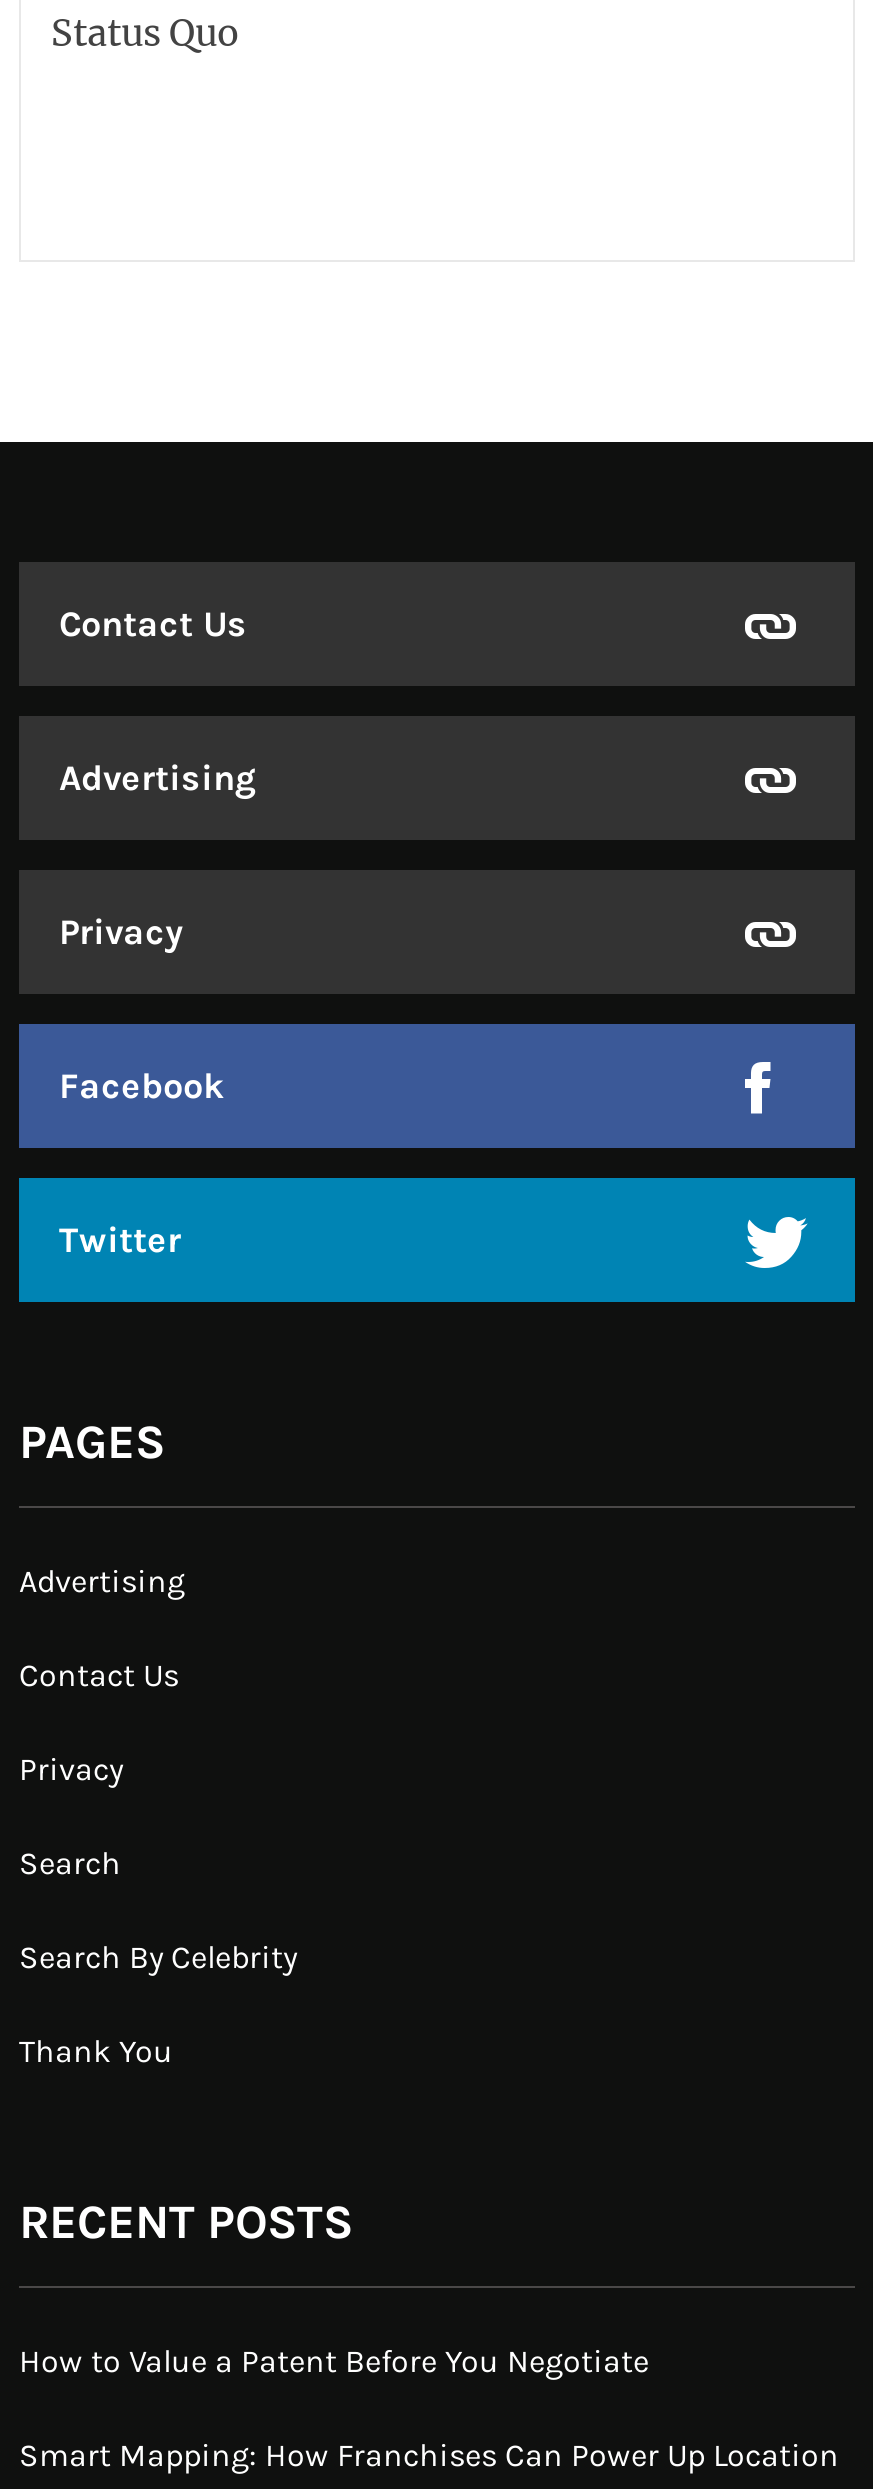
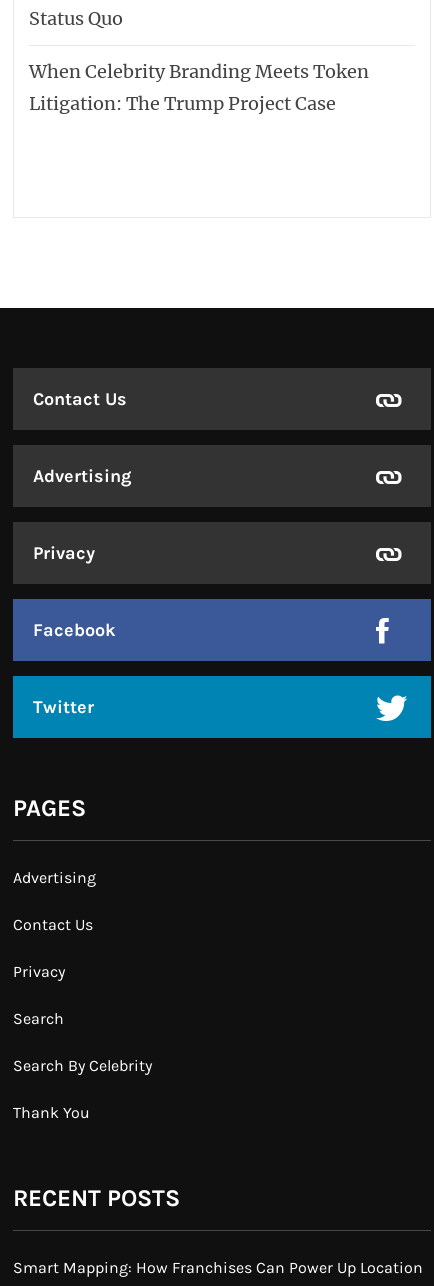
none -> [29,60,369,115] When Celebrity Branding Meets Token | Litigation: The Trump Project Case
moved [19,603,353,2251] -> [13,388,180,1212]: Contact Us | Advertising | Privacy | ... | Thank You | RECENT POSTS
[19,2343,649,2381] How to Value a Patent Before You Negotiate -> none

